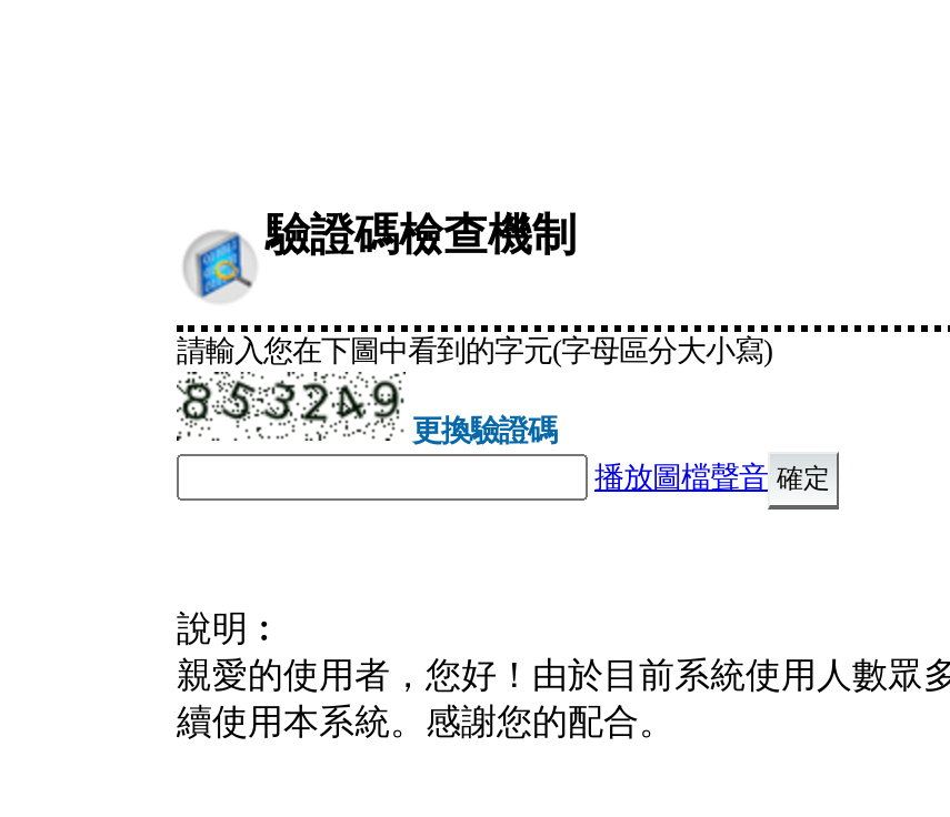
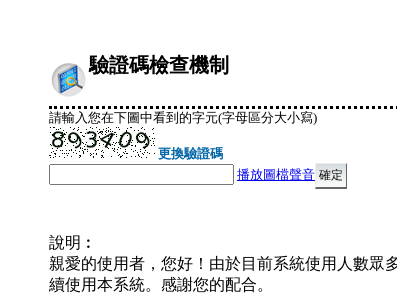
[188,372,401,443] [image] -> [49,127,155,159] [image]

